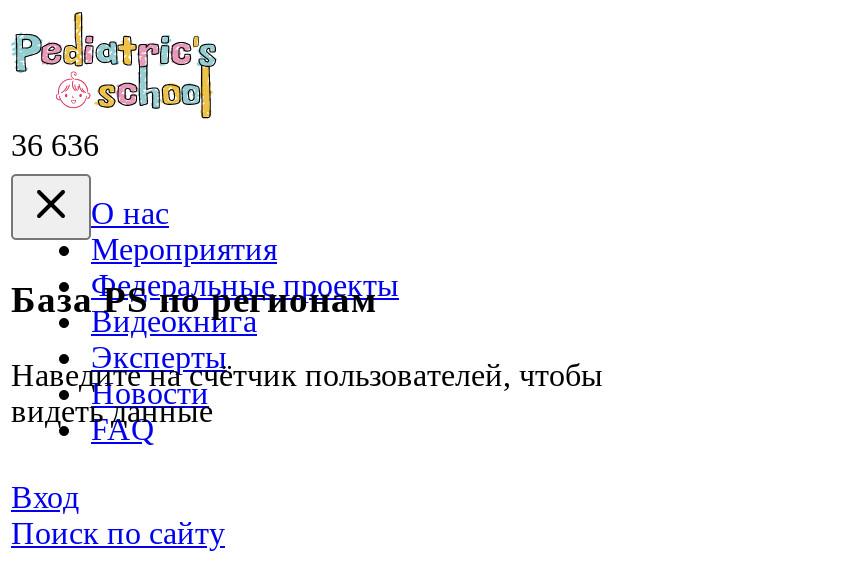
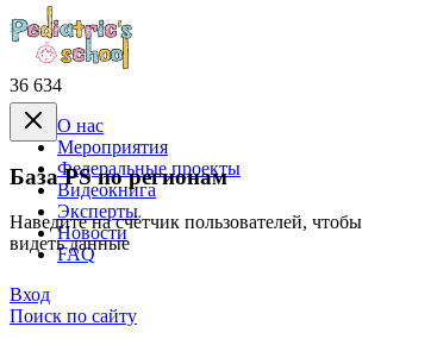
[11,128,99,162] 36 636 -> [10,75,62,95] 36 634

